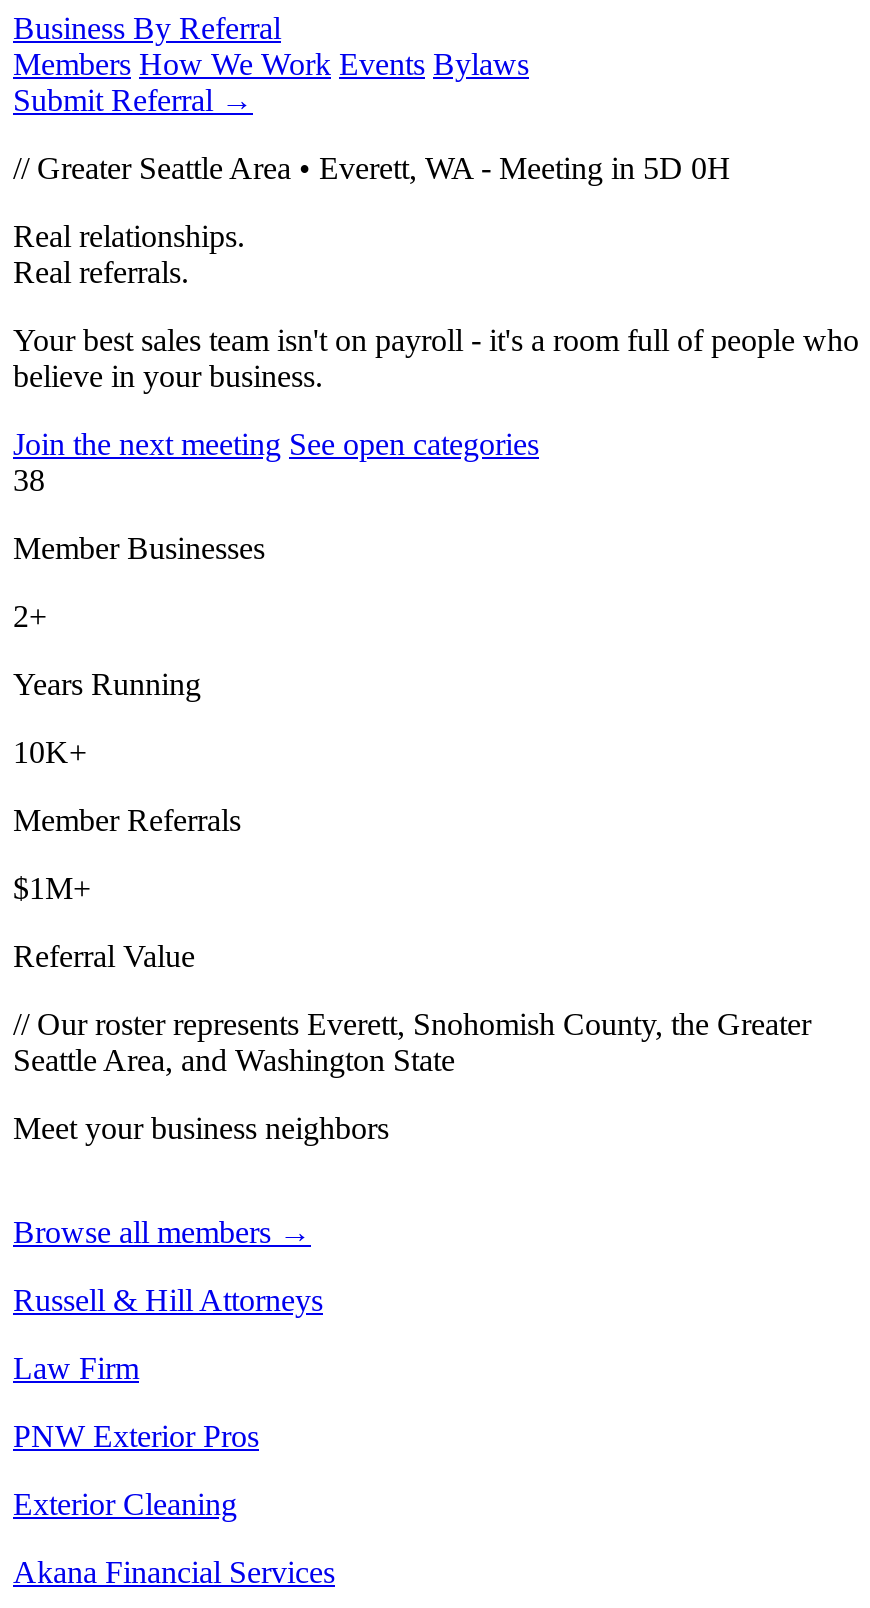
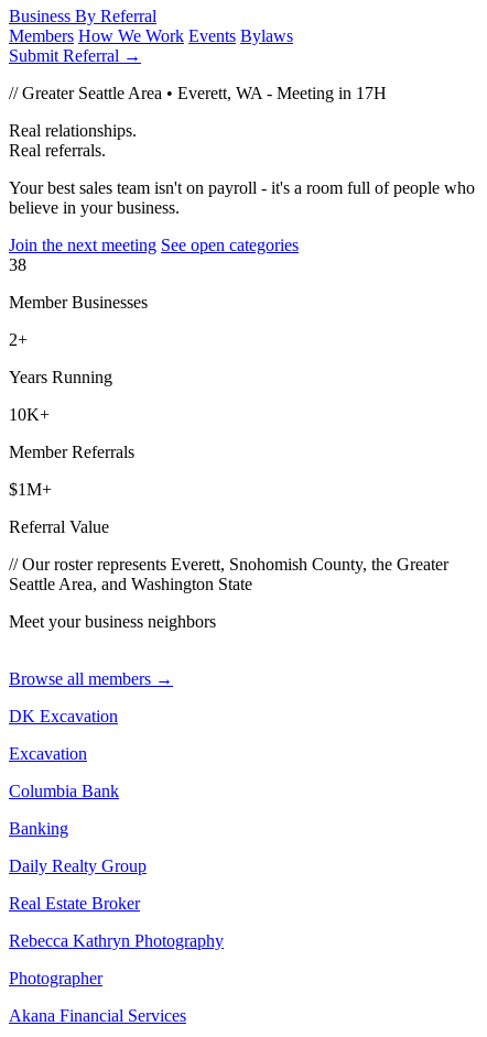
[13,151,731,185] // Greater Seattle Area • Everett, WA - Meeting in 5D 0H -> [9,84,387,102] // Greater Seattle Area • Everett, WA - Meeting in 17H
[13,1283,323,1521] Russell & Hill Attorneys | Law Firm | PNW Exterior Pros | Exterior Cleaning -> [9,707,224,987] DK Excavation | Excavation | Columbia Bank | Banking | Daily Realty Group | Real Estate Broker | Rebecca Kathryn Photography | Photographer

